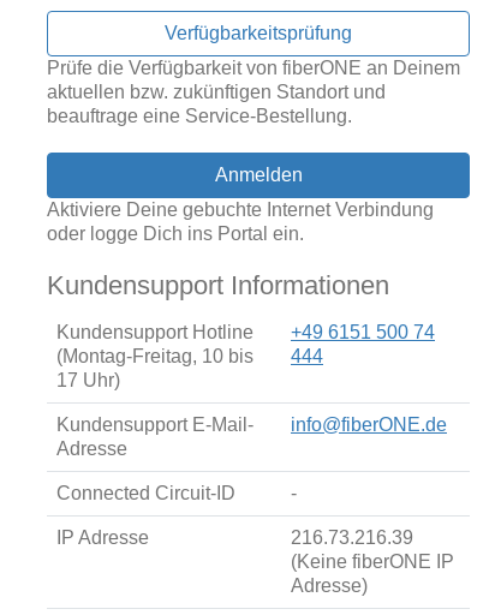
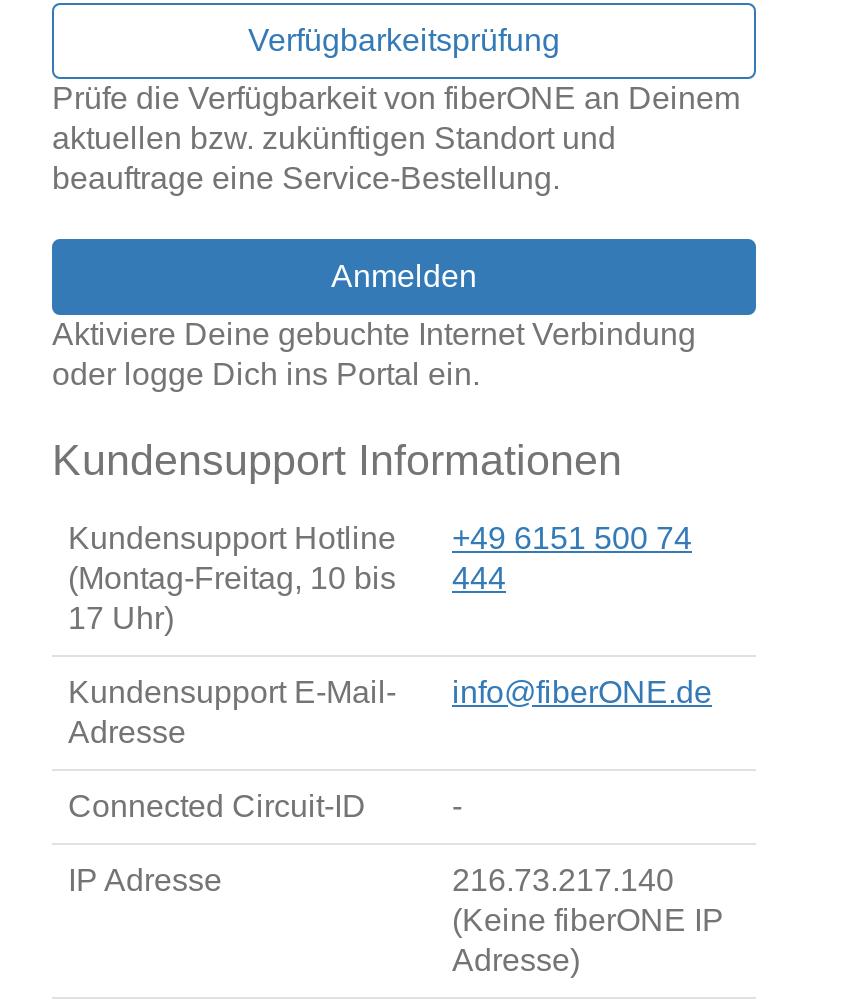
[291,527,413,548] 216.73.216.39 -> [452,863,674,897] 216.73.217.140

